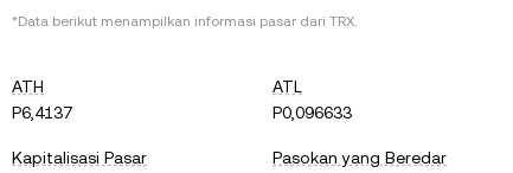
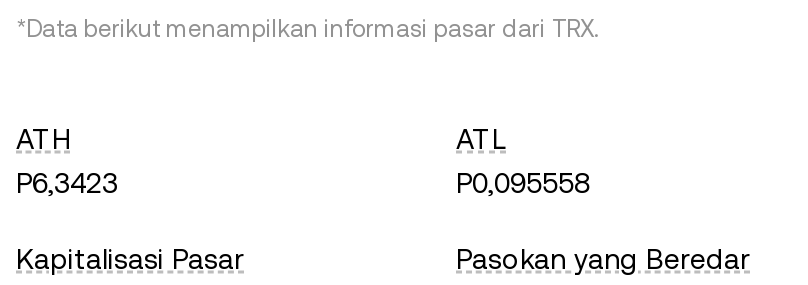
[12,103,72,122] P6,4137 -> [16,167,118,199] P6,3423
[272,103,352,122] P0,096633 -> [456,167,590,199] P0,095558

